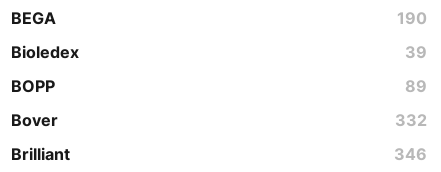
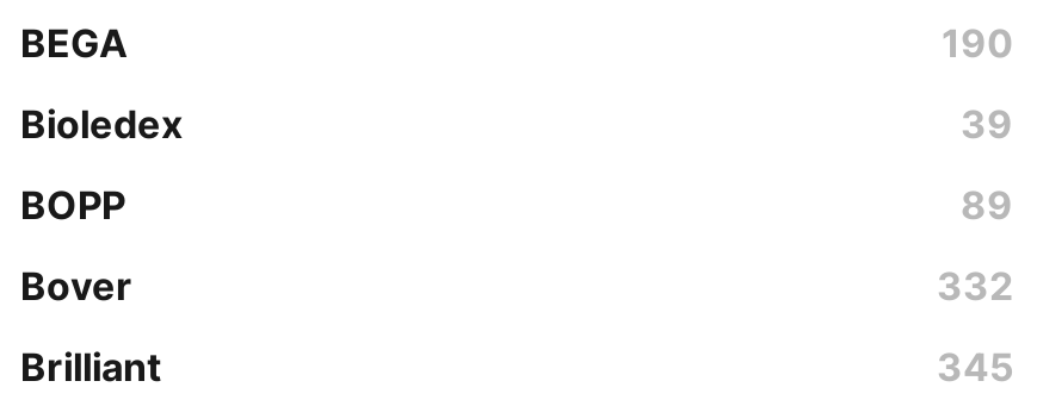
[394,144,427,164] 346 -> [937,342,1013,390] 345

